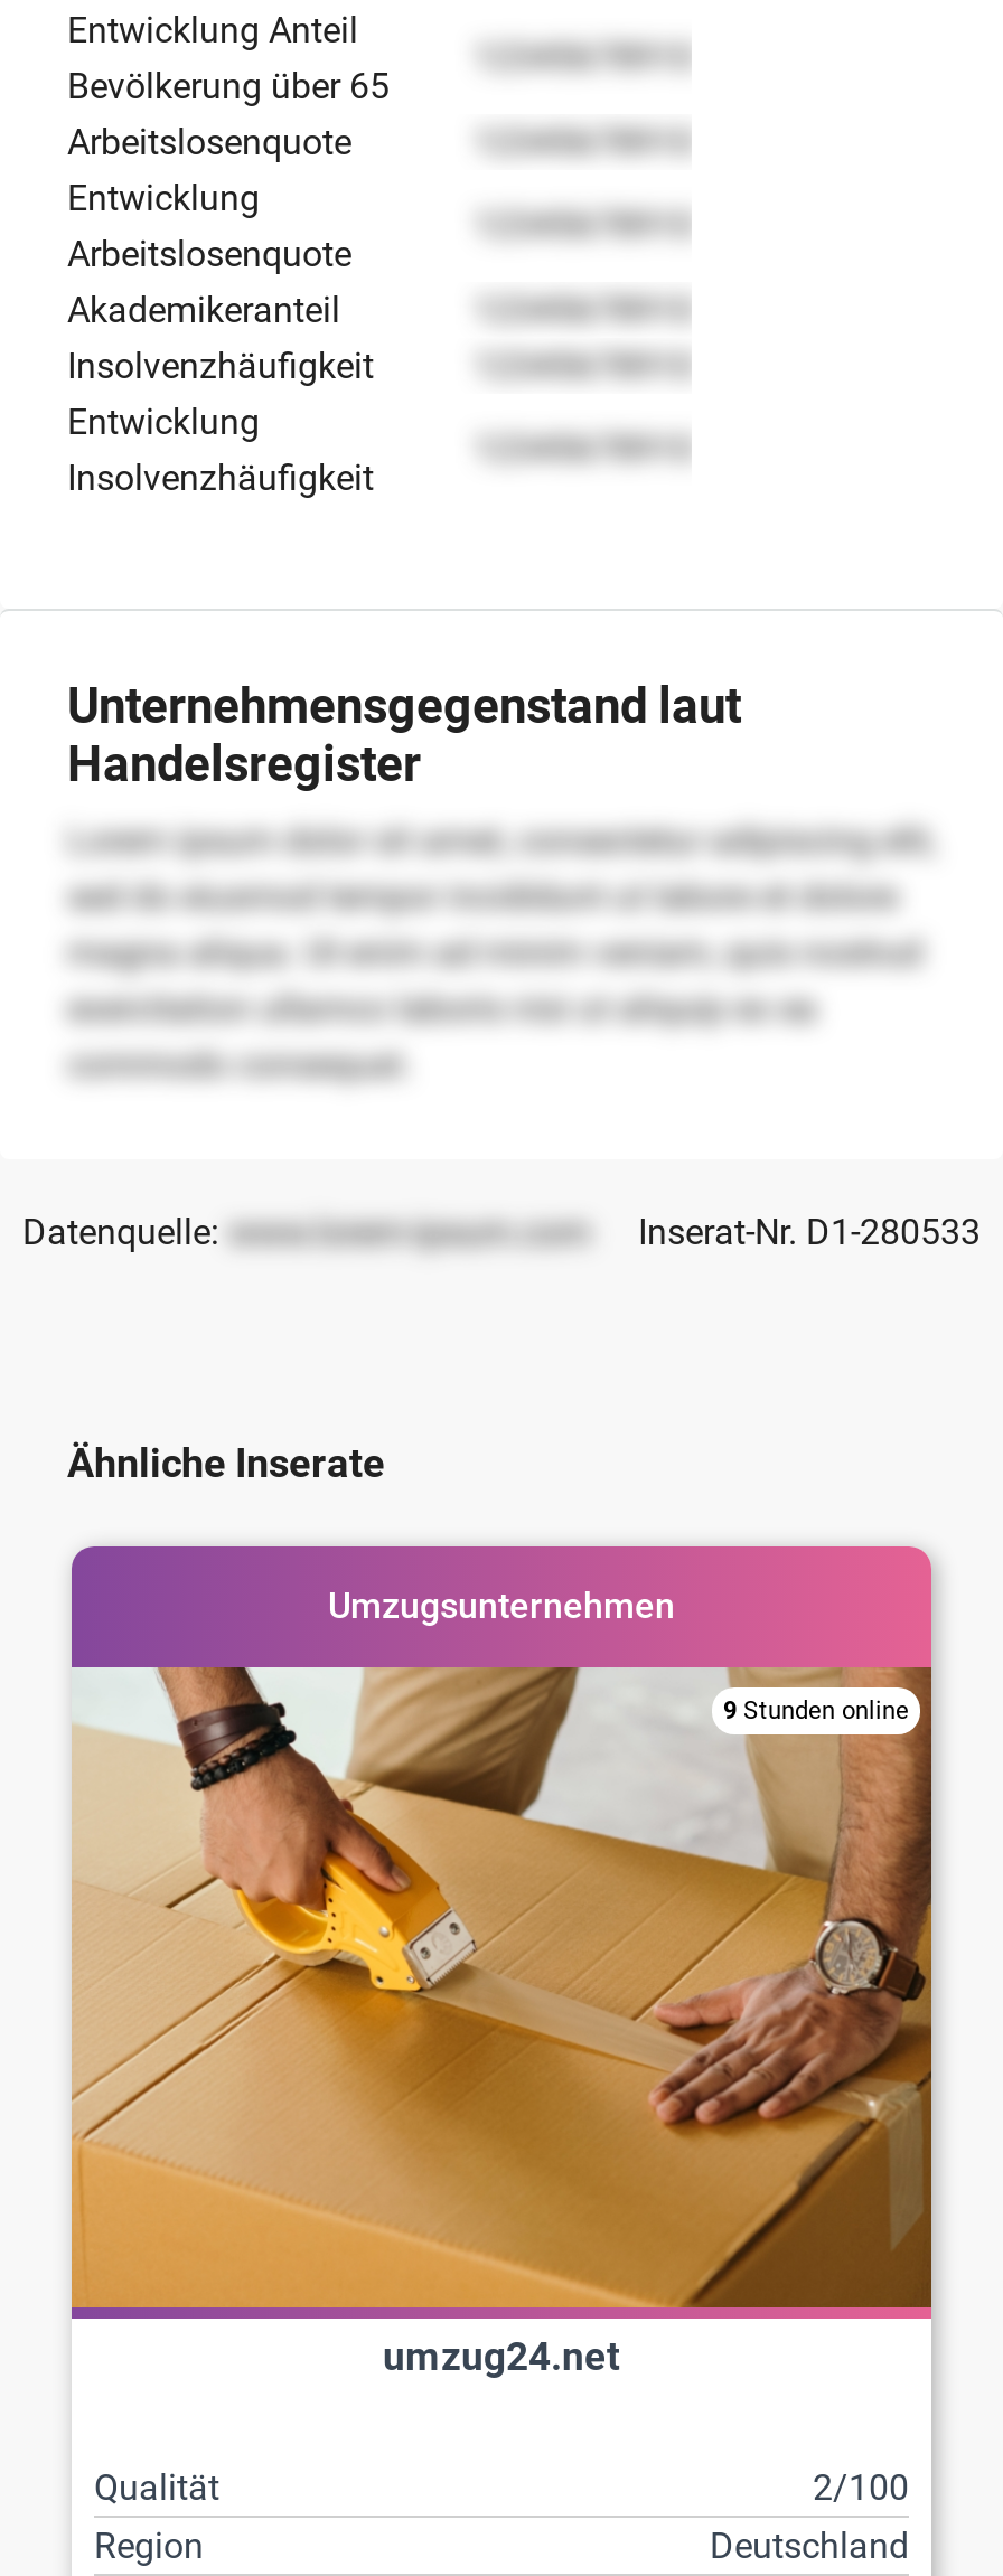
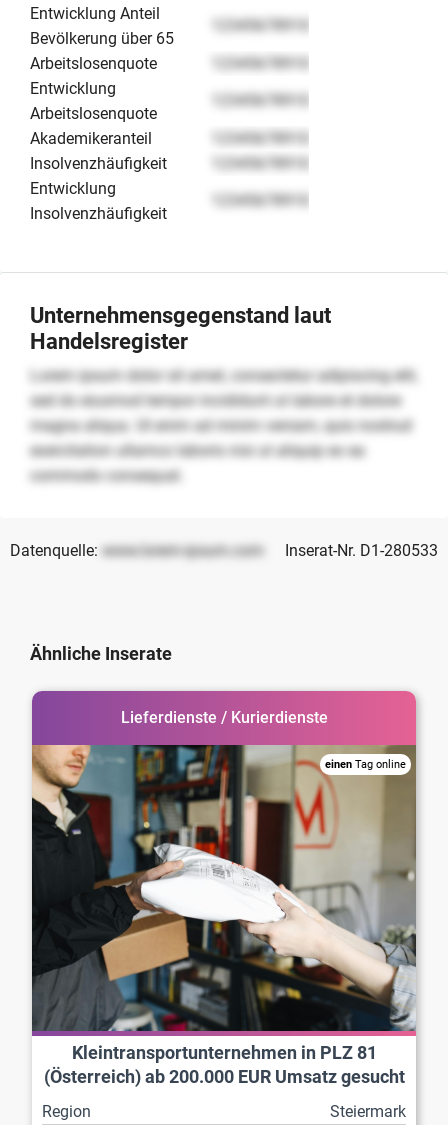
[69,1585,934,2310] [image] | Umzugsunternehmen | 9 Stunden online -> [31,708,416,1032] [image] | Lieferdienste / Kurierdienste | einen Tag online
[94,2334,909,2508] umzug24.net | Qualität | 2/100 -> [43,1043,404,1087] Kleintransportunternehmen in PLZ 81 | (Österreich) ab 200.000 EUR Umsatz gesucht
[710,2523,909,2566] Deutschland -> [330,1101,406,1120] Steiermark

